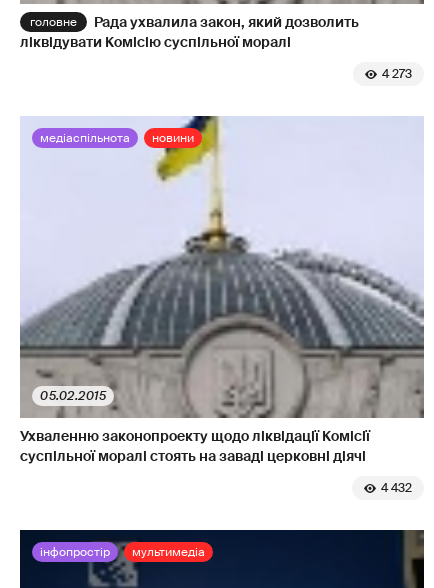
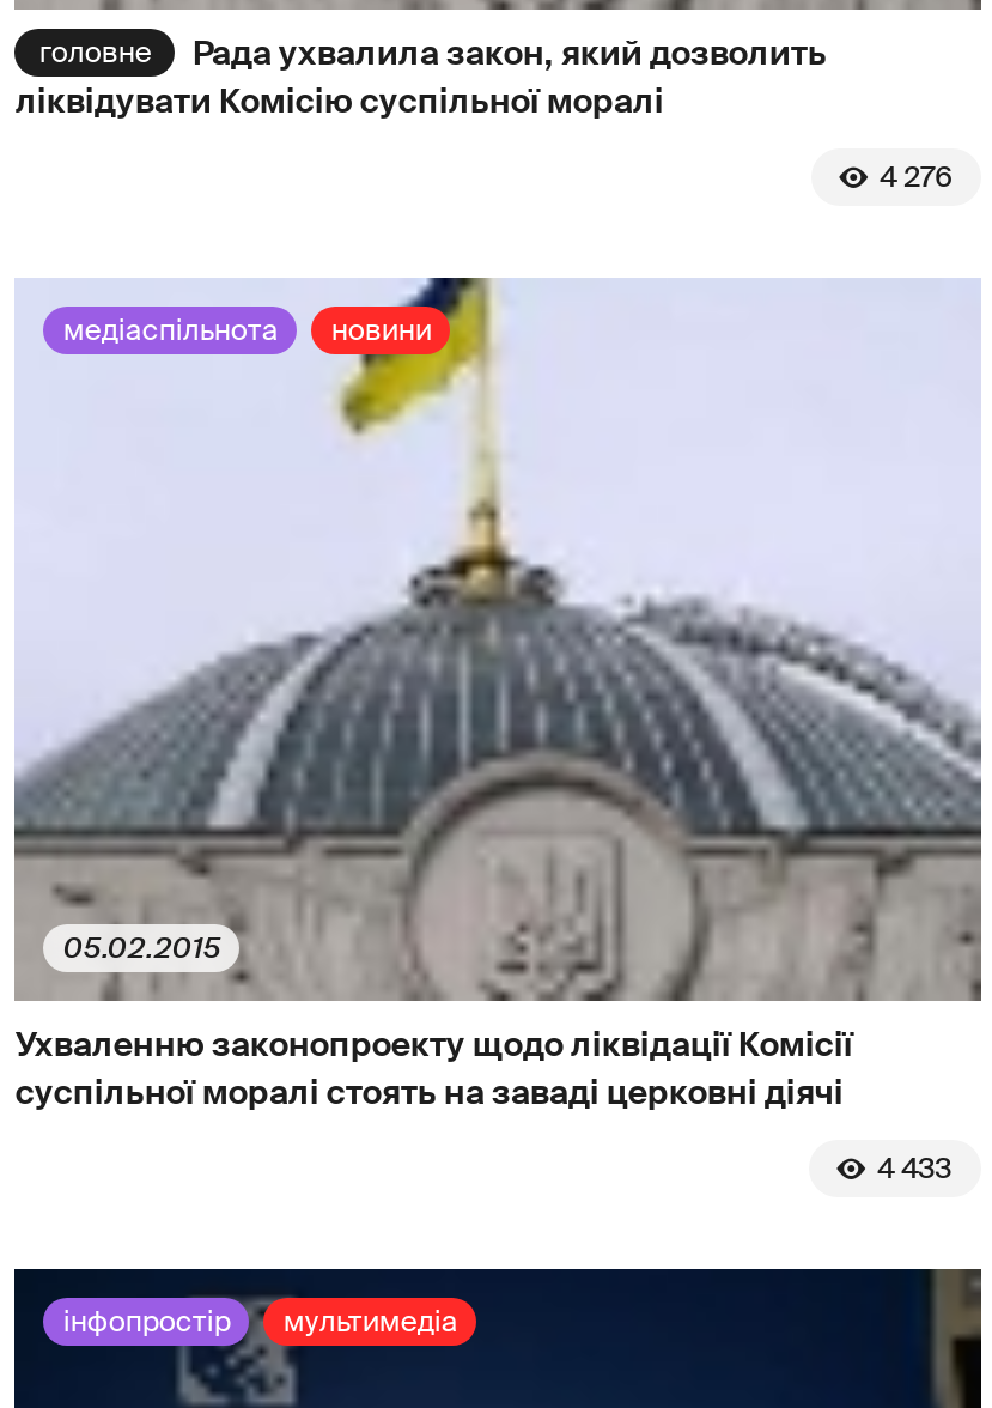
[382,66,412,82] 4 273 -> [880,158,952,196] 4 276
[381,480,412,496] 4 432 -> [877,1150,952,1188] 4 433

